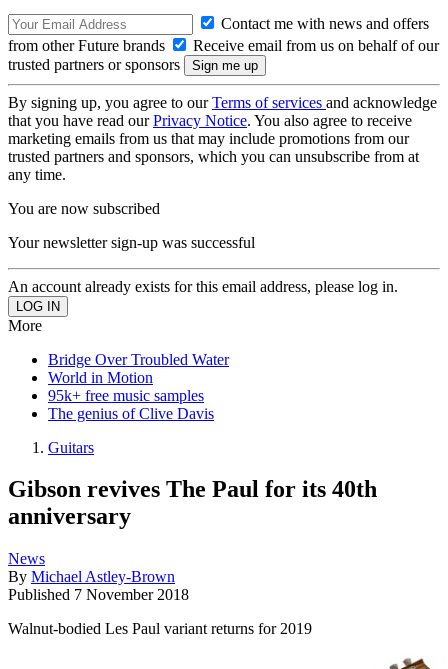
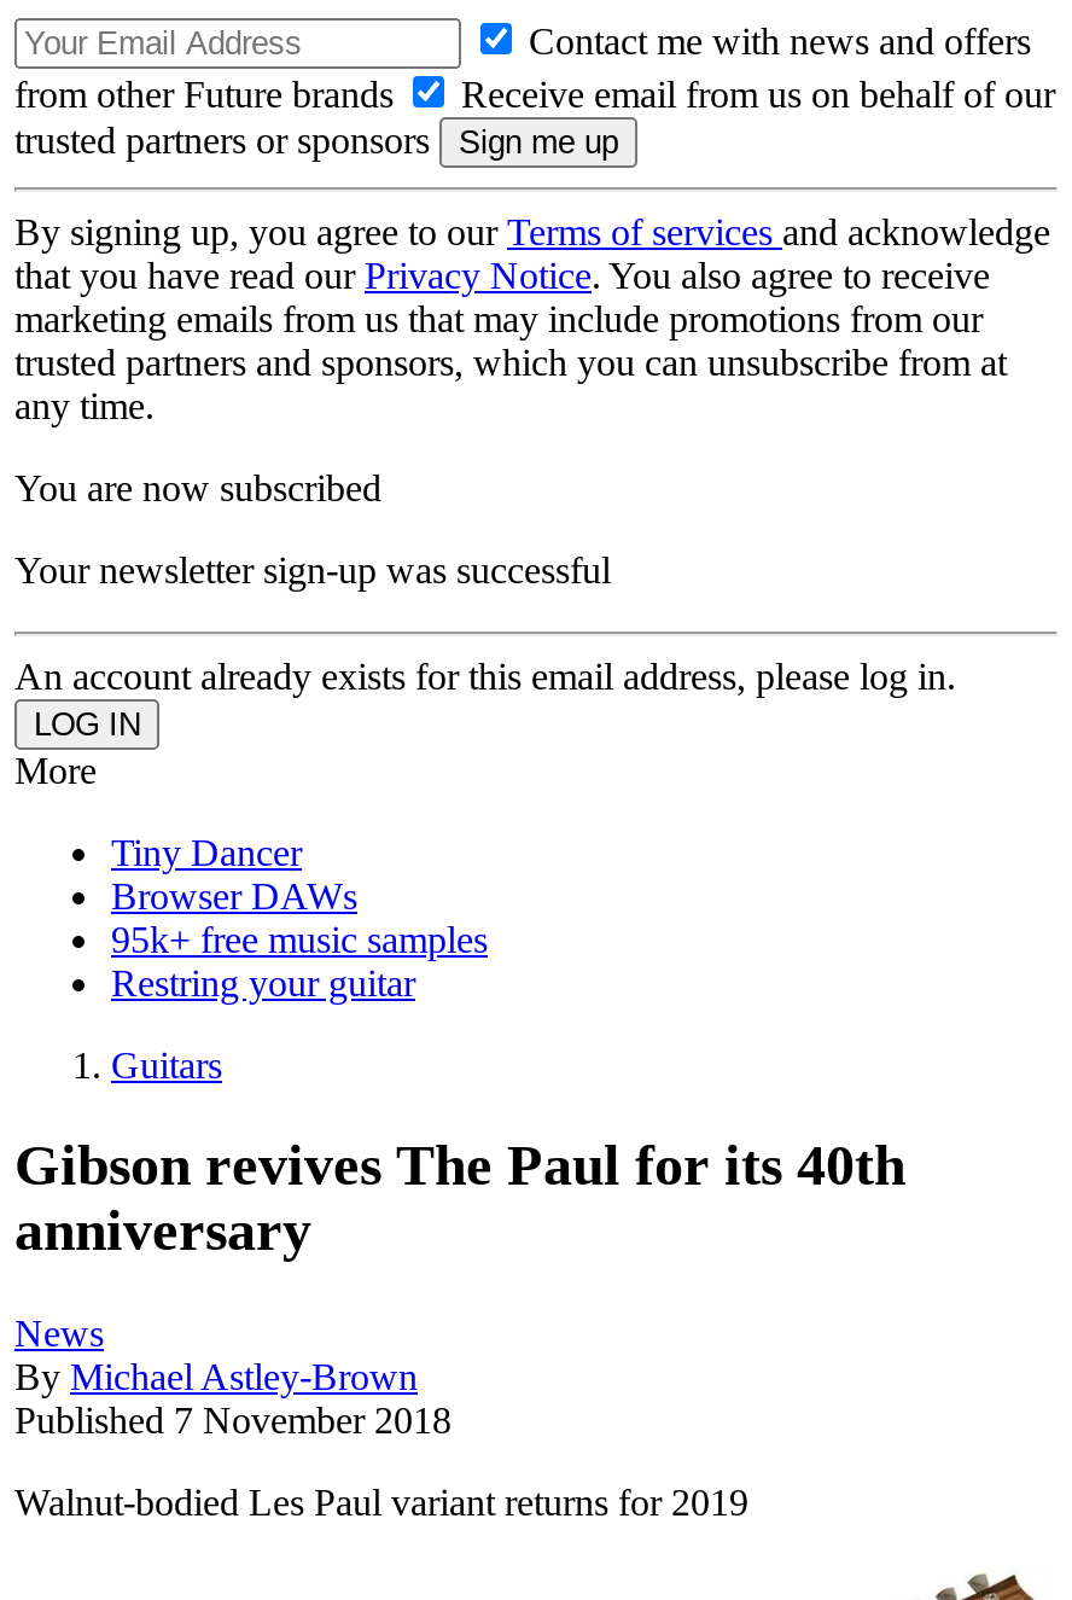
[48,350,229,385] Bridge Over Troubled Water | World in Motion -> [111,831,357,915] Tiny Dancer | Browser DAWs
[48,404,214,421] The genius of Clive Davis -> [111,961,415,1002] Restring your guitar

